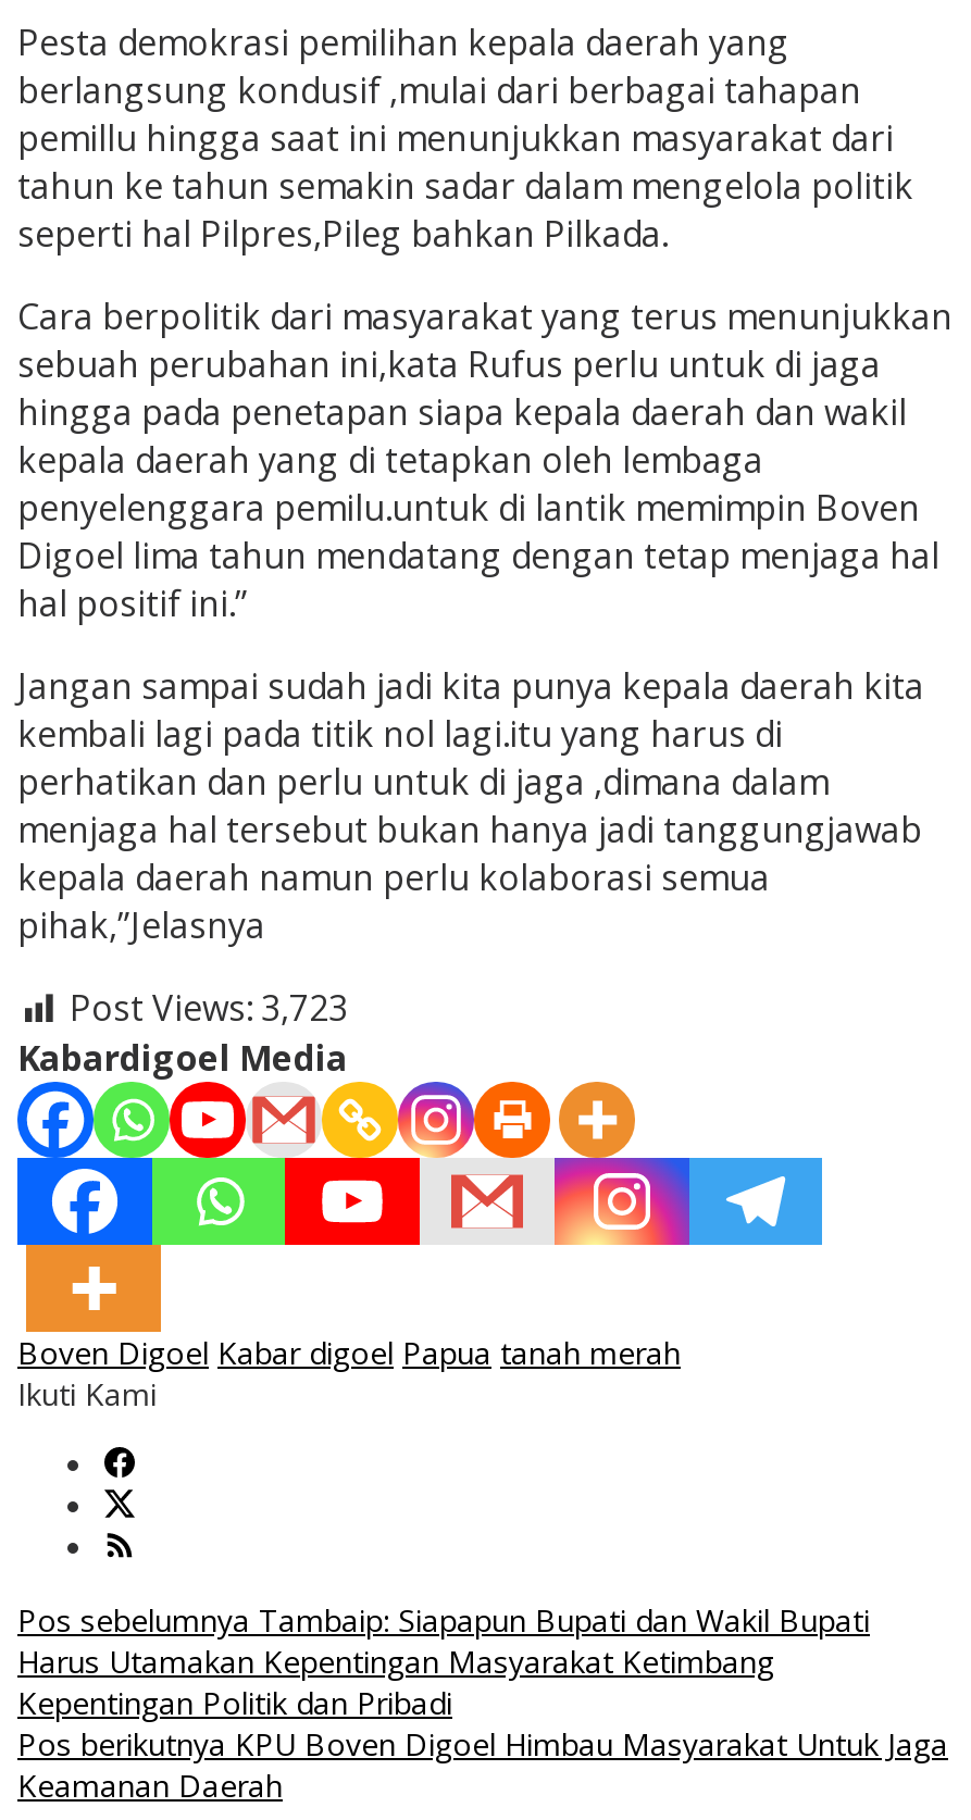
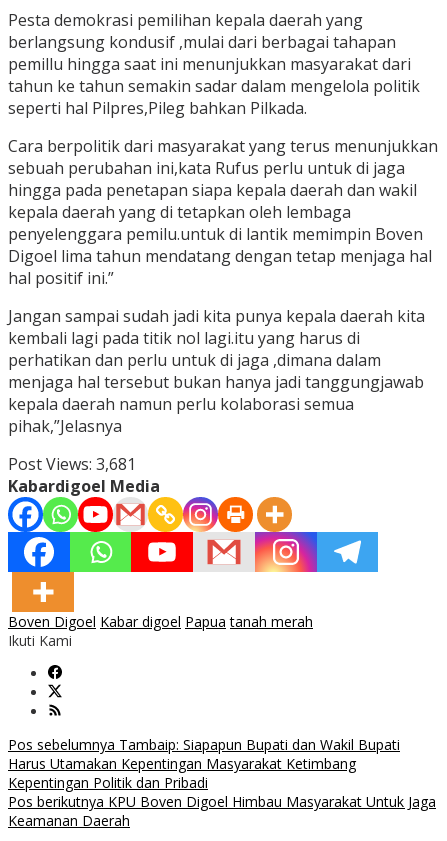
[70,984,348,1032] Post Views: 3,723 -> [8,453,136,475] Post Views: 3,681

